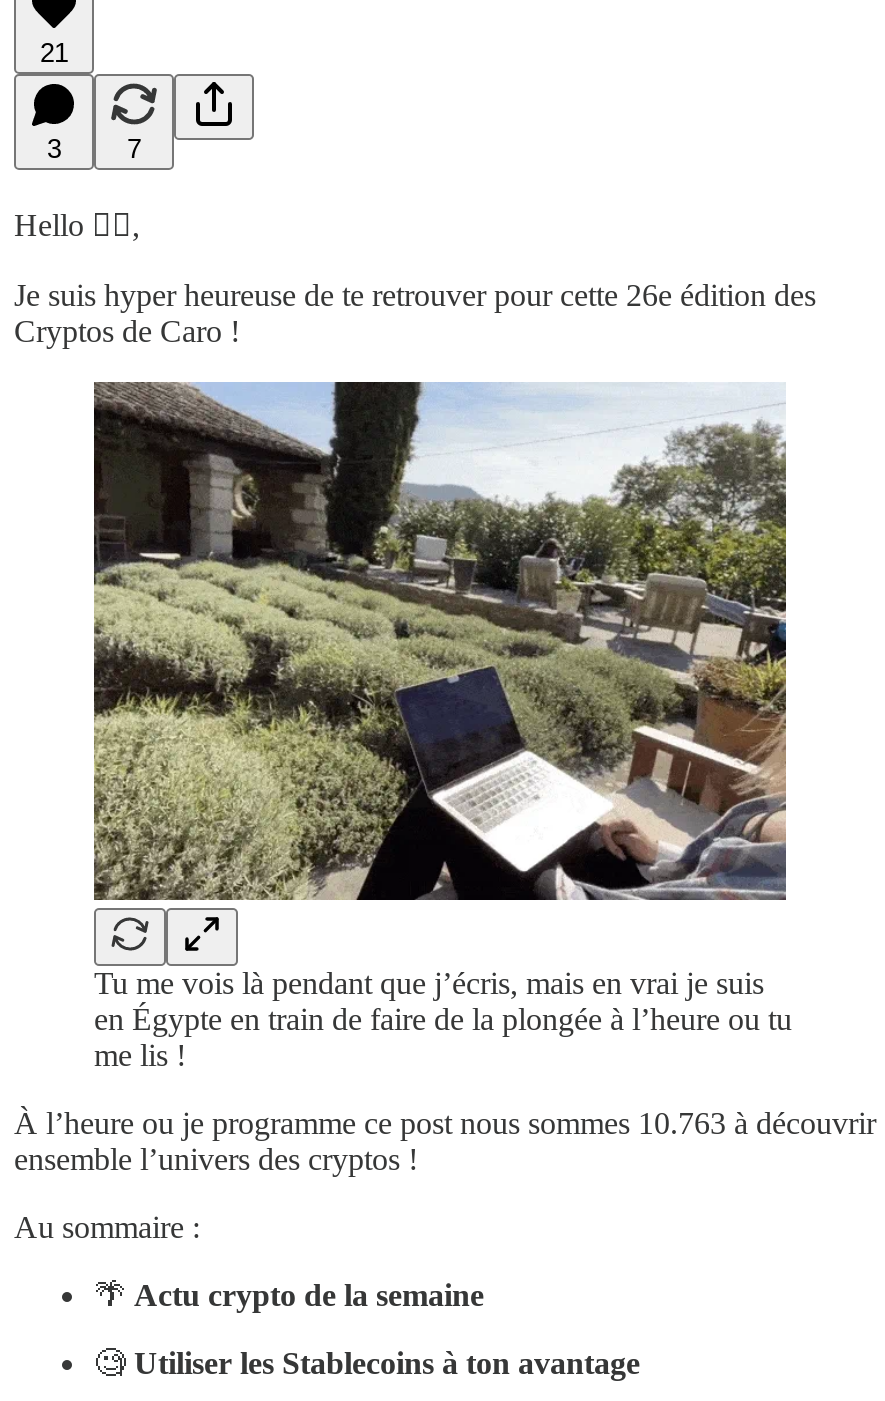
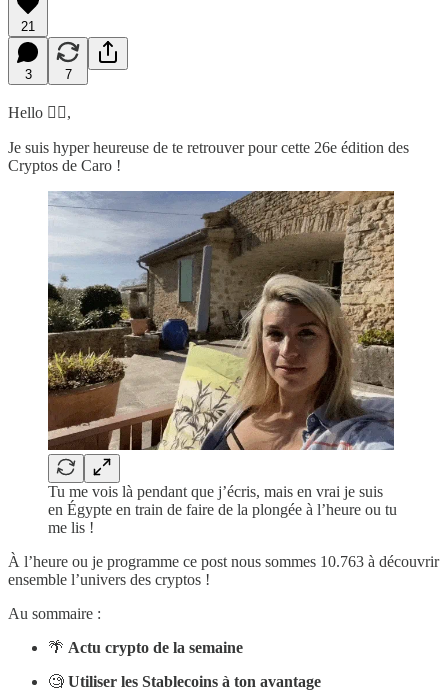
[92,380,788,902] [image] -> [47,190,395,451] [image]

